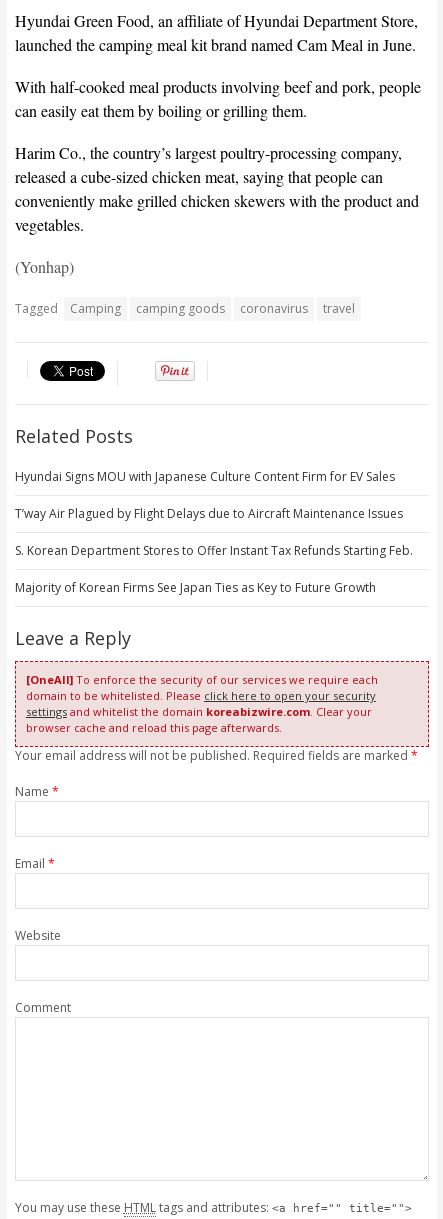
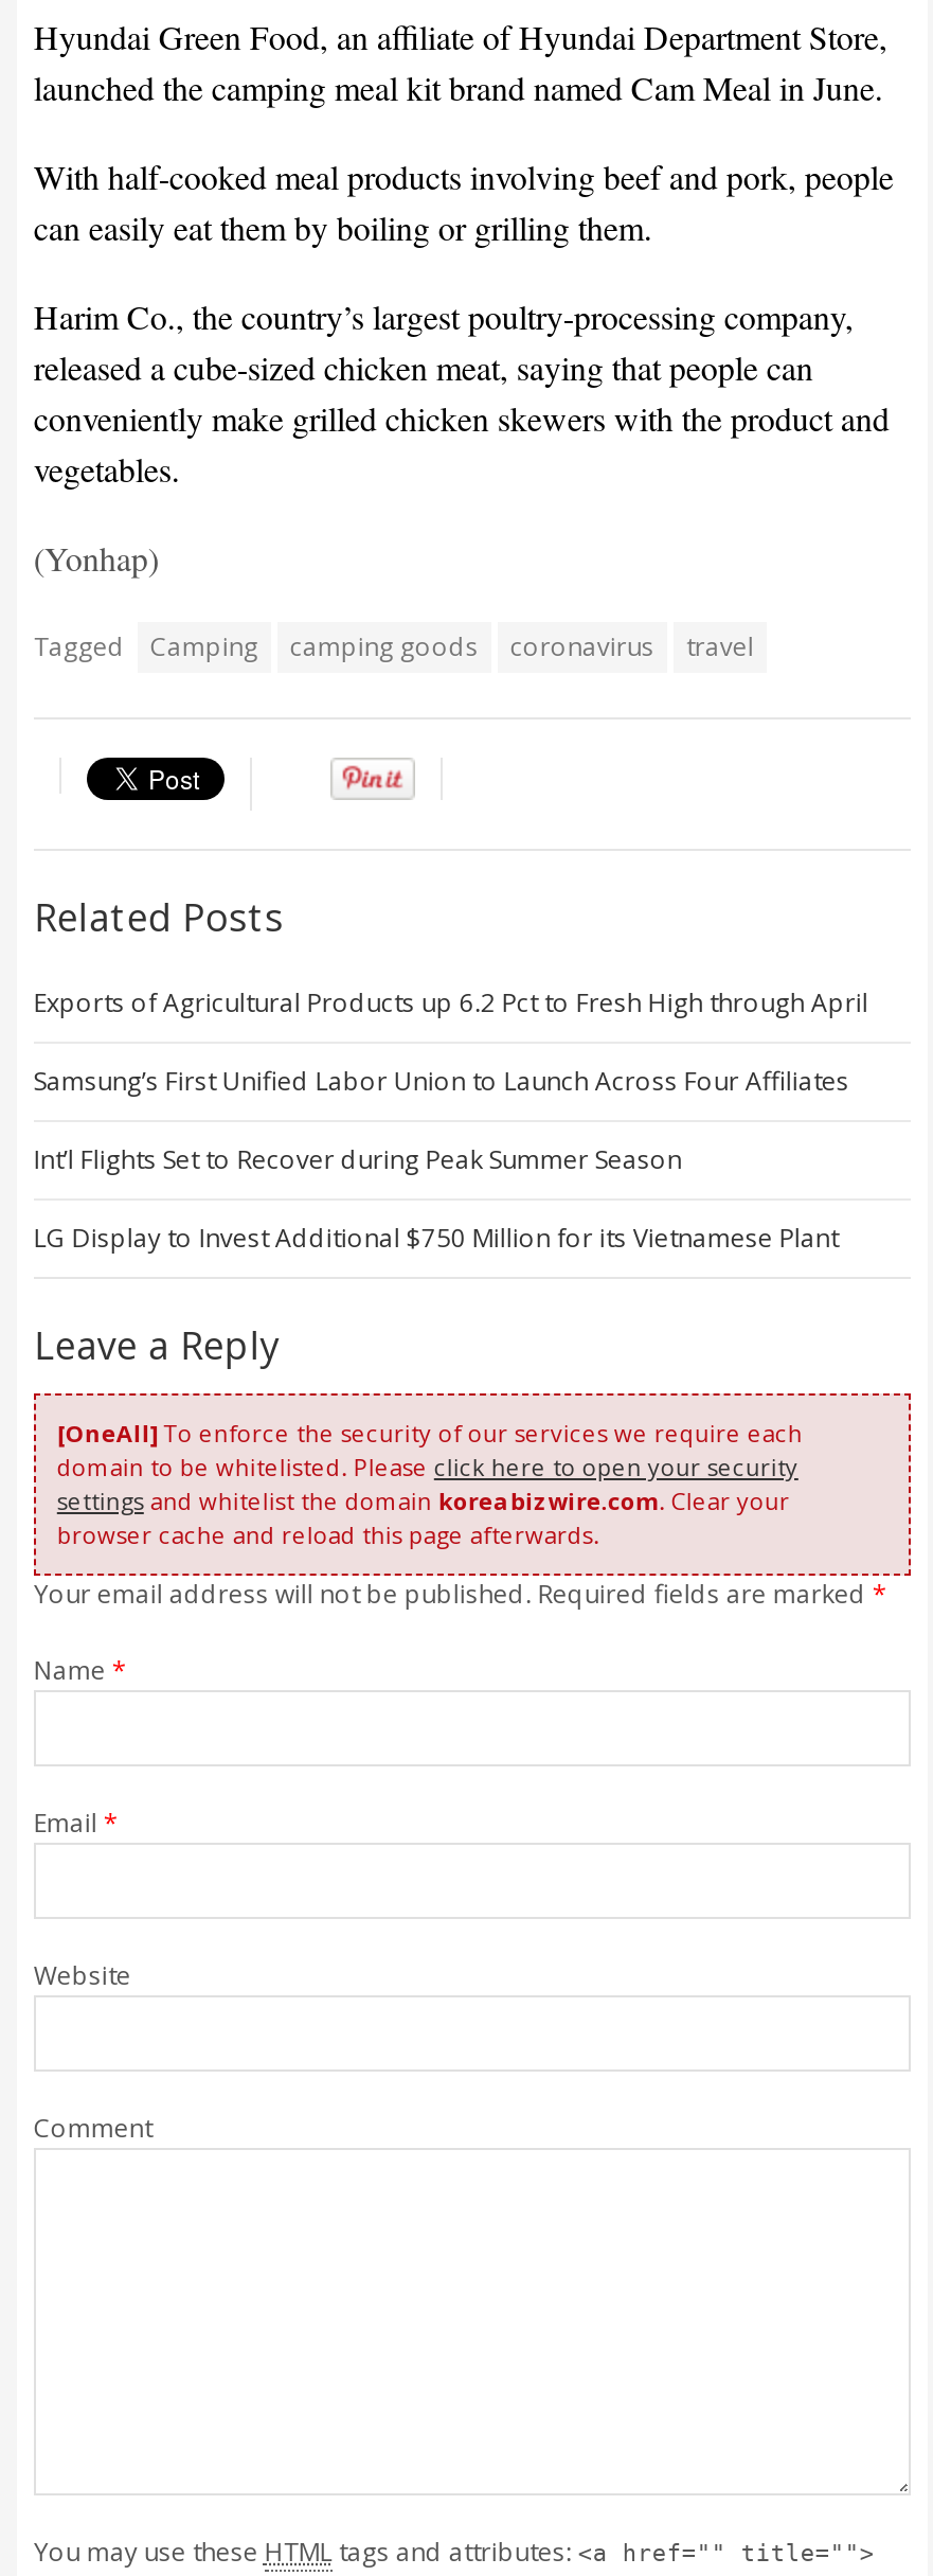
[15,468,395,485] Hyundai Signs MOU with Japanese Culture Content Firm for EV Sales -> [34,985,868,1021] Exports of Agricultural Products up 6.2 Pct to Fresh High through April
[15,505,403,522] T’way Air Plagued by Flight Delays due to Aircraft Maintenance Issues -> [34,1063,849,1099] Samsung’s First Unified Labor Union to Launch Across Four Affiliates
[15,542,413,559] S. Korean Department Stores to Offer Instant Tax Refunds Starting Feb. -> [34,1142,682,1178] Int’l Flights Set to Recover during Peak Summer Season
[15,579,376,596] Majority of Korean Firms See Japan Ties as Key to Future Growth -> [34,1220,839,1256] LG Display to Invest Additional $750 Million for its Vietnamese Plant

